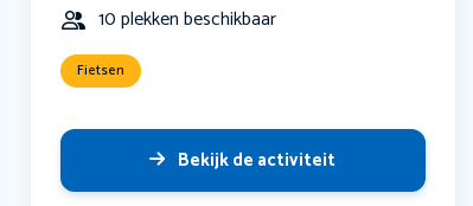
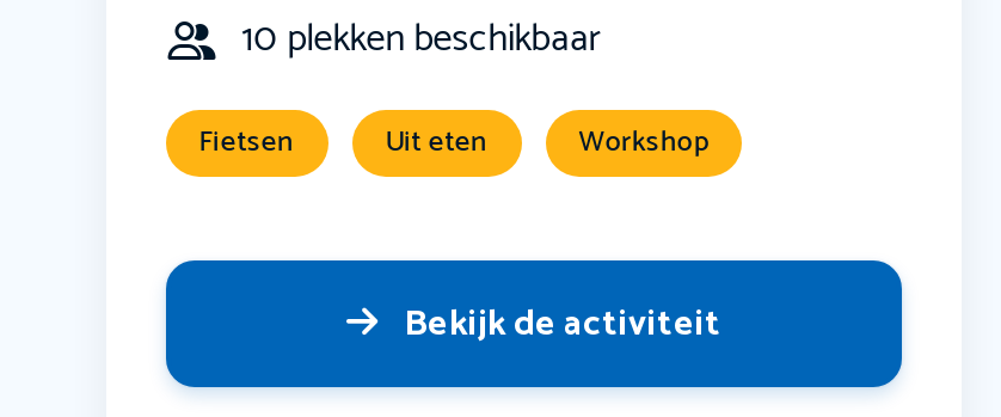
none -> [385,120,708,166] Uit eten | Workshop

